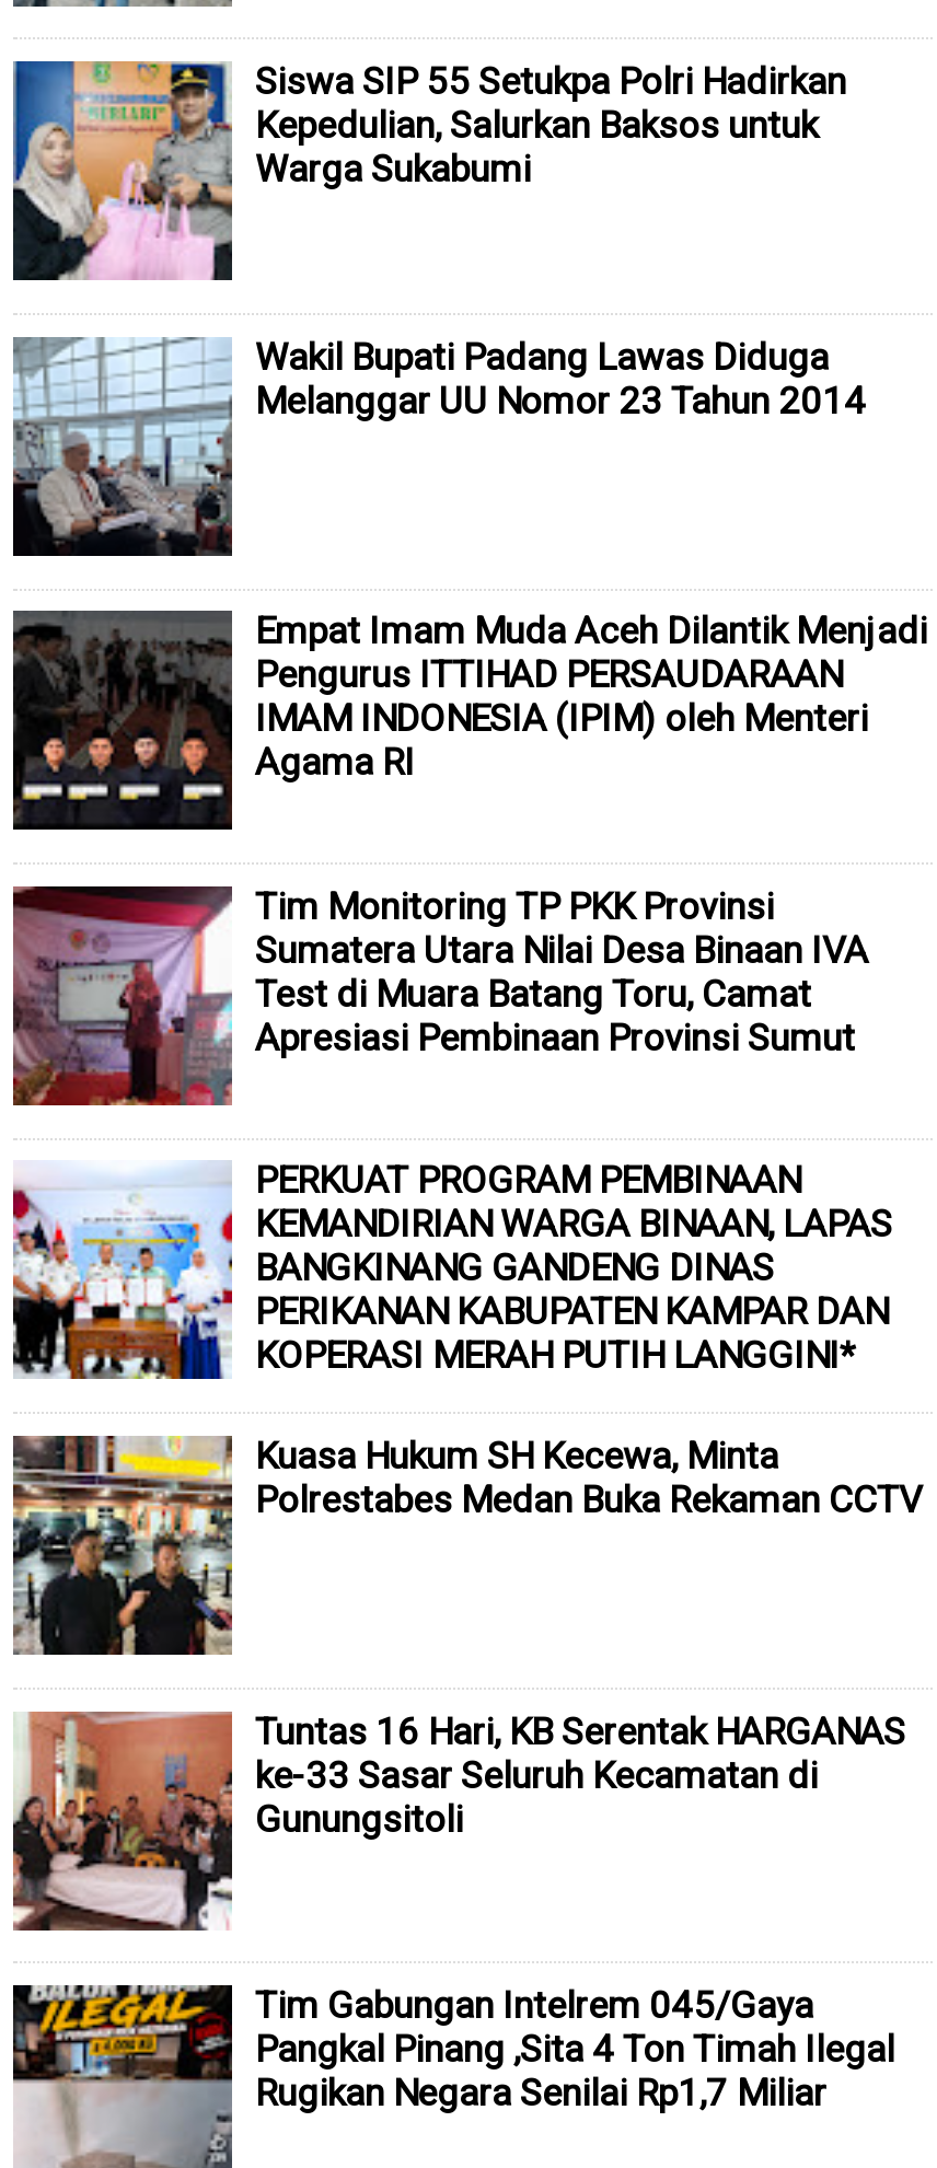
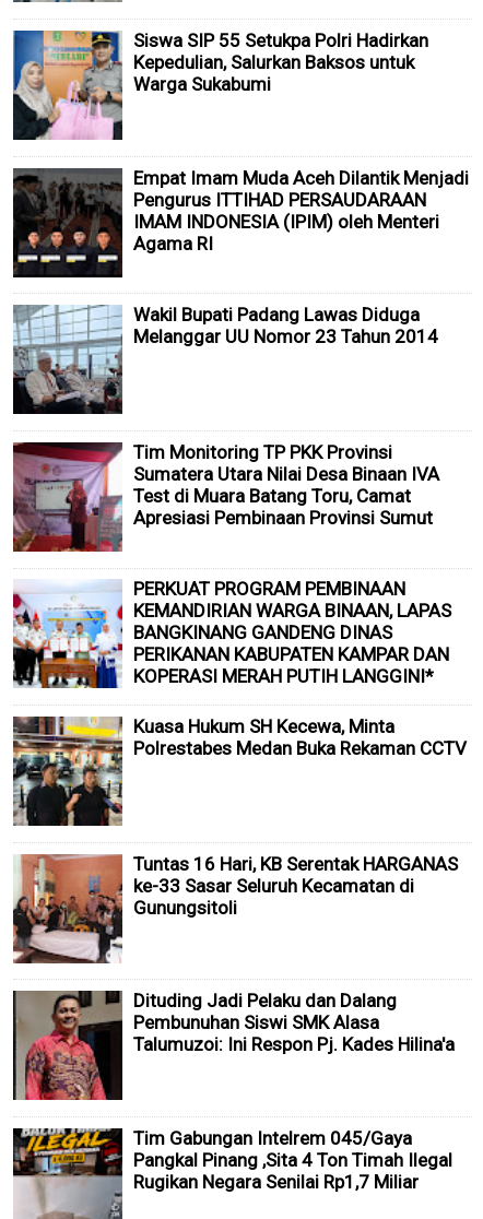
moved [11,334,866,556] -> [13,304,439,413]: [image] | Wakil Bupati Padang Lawas Diduga | Melanggar UU Nomor 23 Tahun 2014
moved [11,609,927,830] -> [12,167,469,276]: [image] | Empat Imam Muda Aceh Dilantik Menjadi | Pengurus ITTIHAD PERSAUDARAAN | IMAM INDONESIA (IPIM) oleh Menteri | Agama RI
none -> [12,990,455,1101] [image] | Dituding Jadi Pelaku dan Dalang | Pembunuhan Siswi SMK Alasa | Talumuzoi: Ini Respon Pj. Kades Hilina'a

